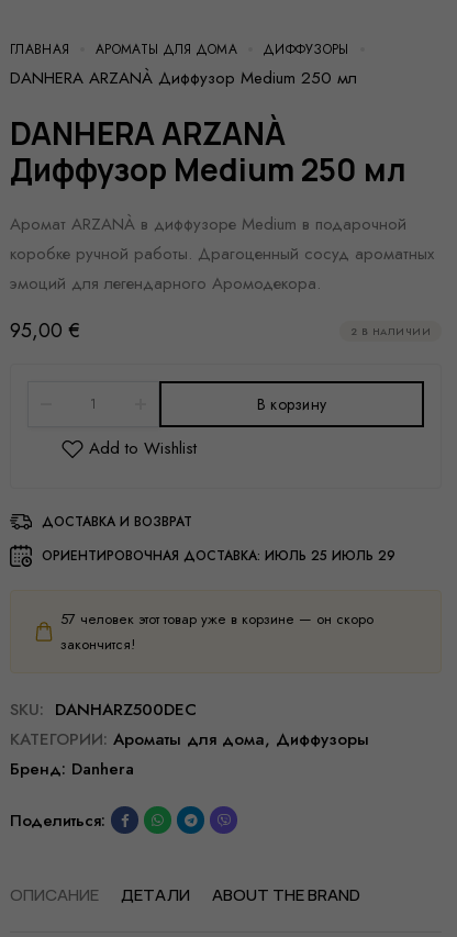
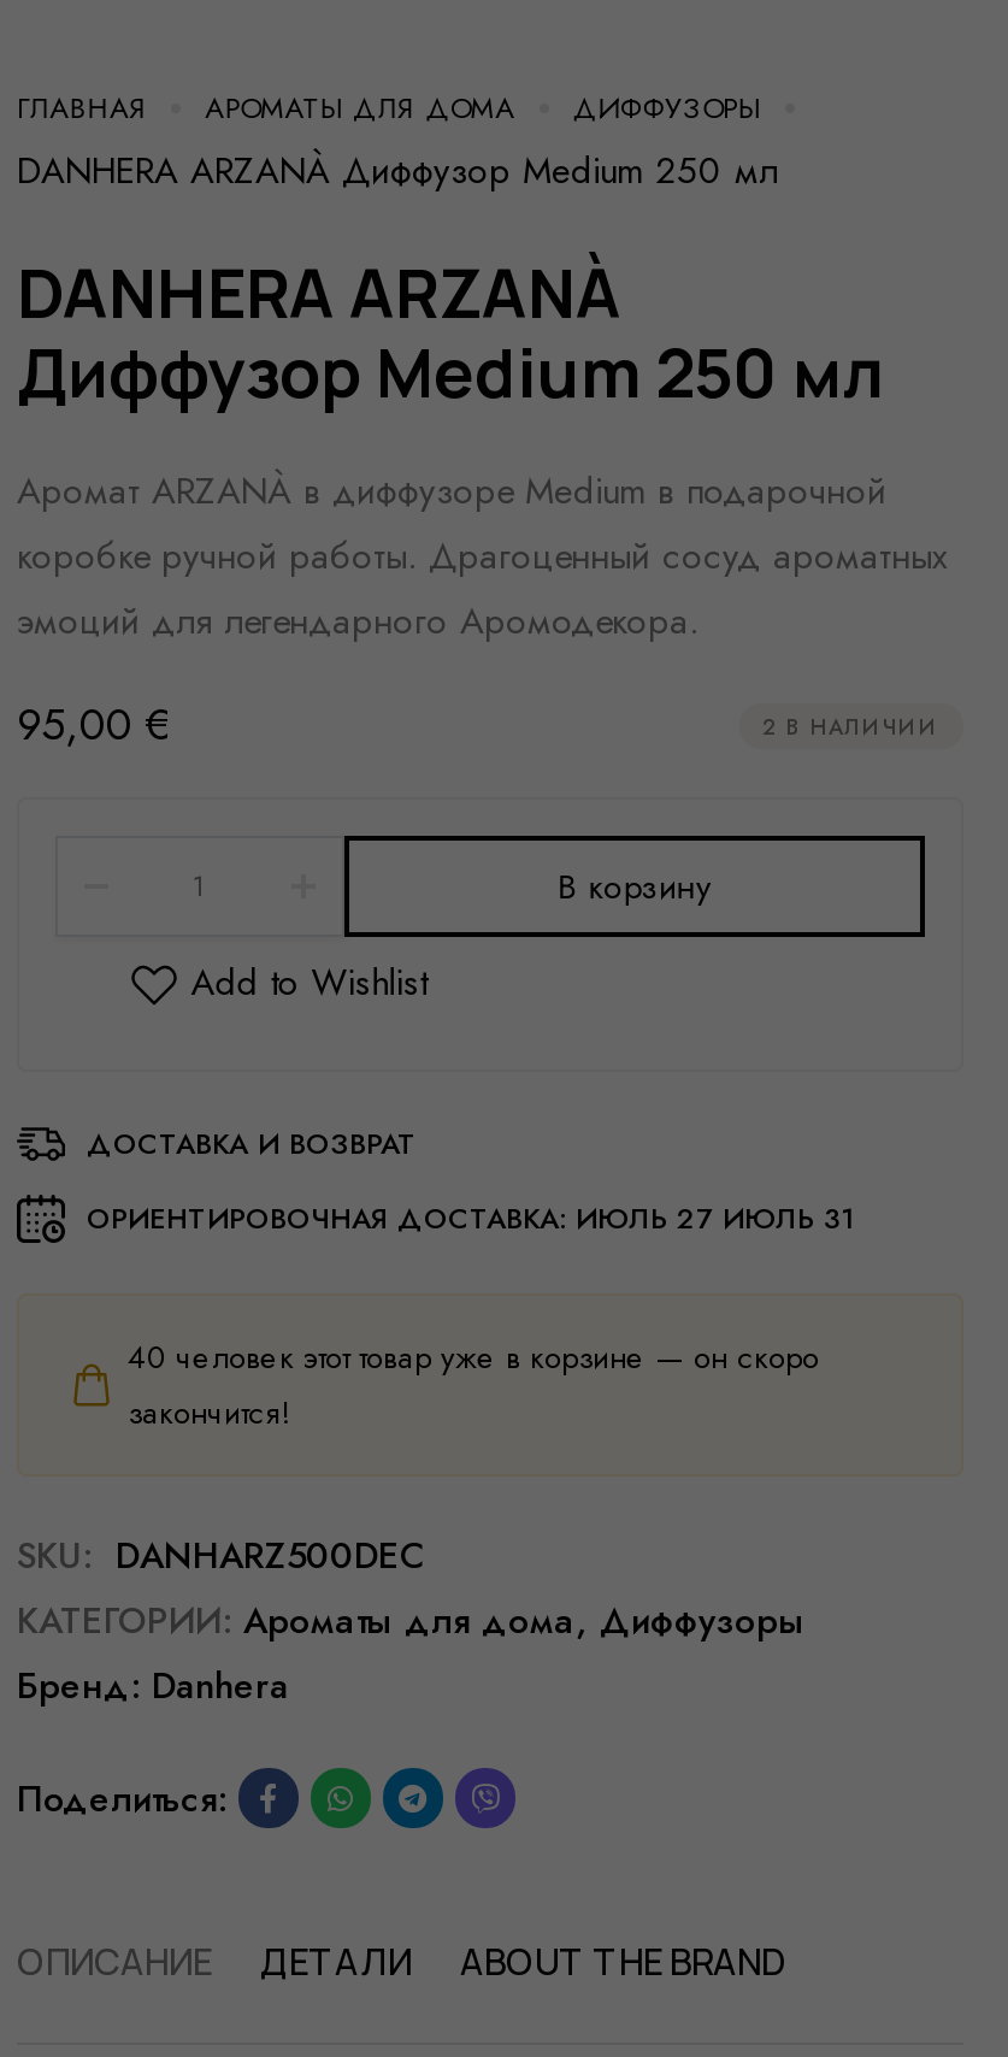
[42,546,395,565] ОРИЕНТИРОВОЧНАЯ ДОСТАВКА: ИЮЛЬ 25 ИЮЛЬ 29 -> [87,1196,855,1239] ОРИЕНТИРОВОЧНАЯ ДОСТАВКА: ИЮЛЬ 27 ИЮЛЬ 31
[60,608,374,629] 57 человек этот товар уже в корзине — он скоро -> [128,1333,819,1379] 40 человек этот товар уже в корзине — он скоро

